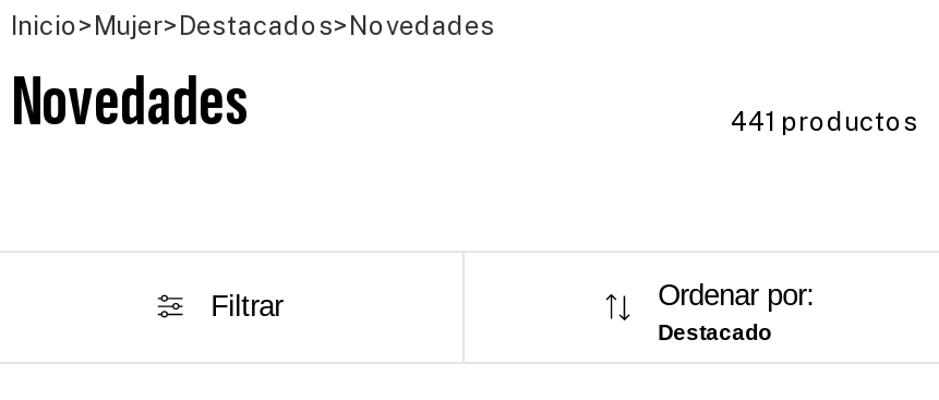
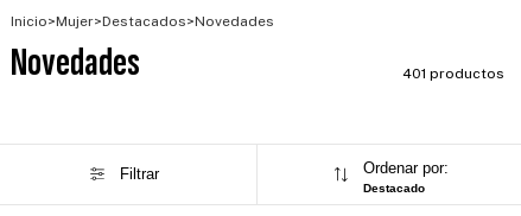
[731,107,918,137] 441 productos -> [402,65,504,82] 401 productos

